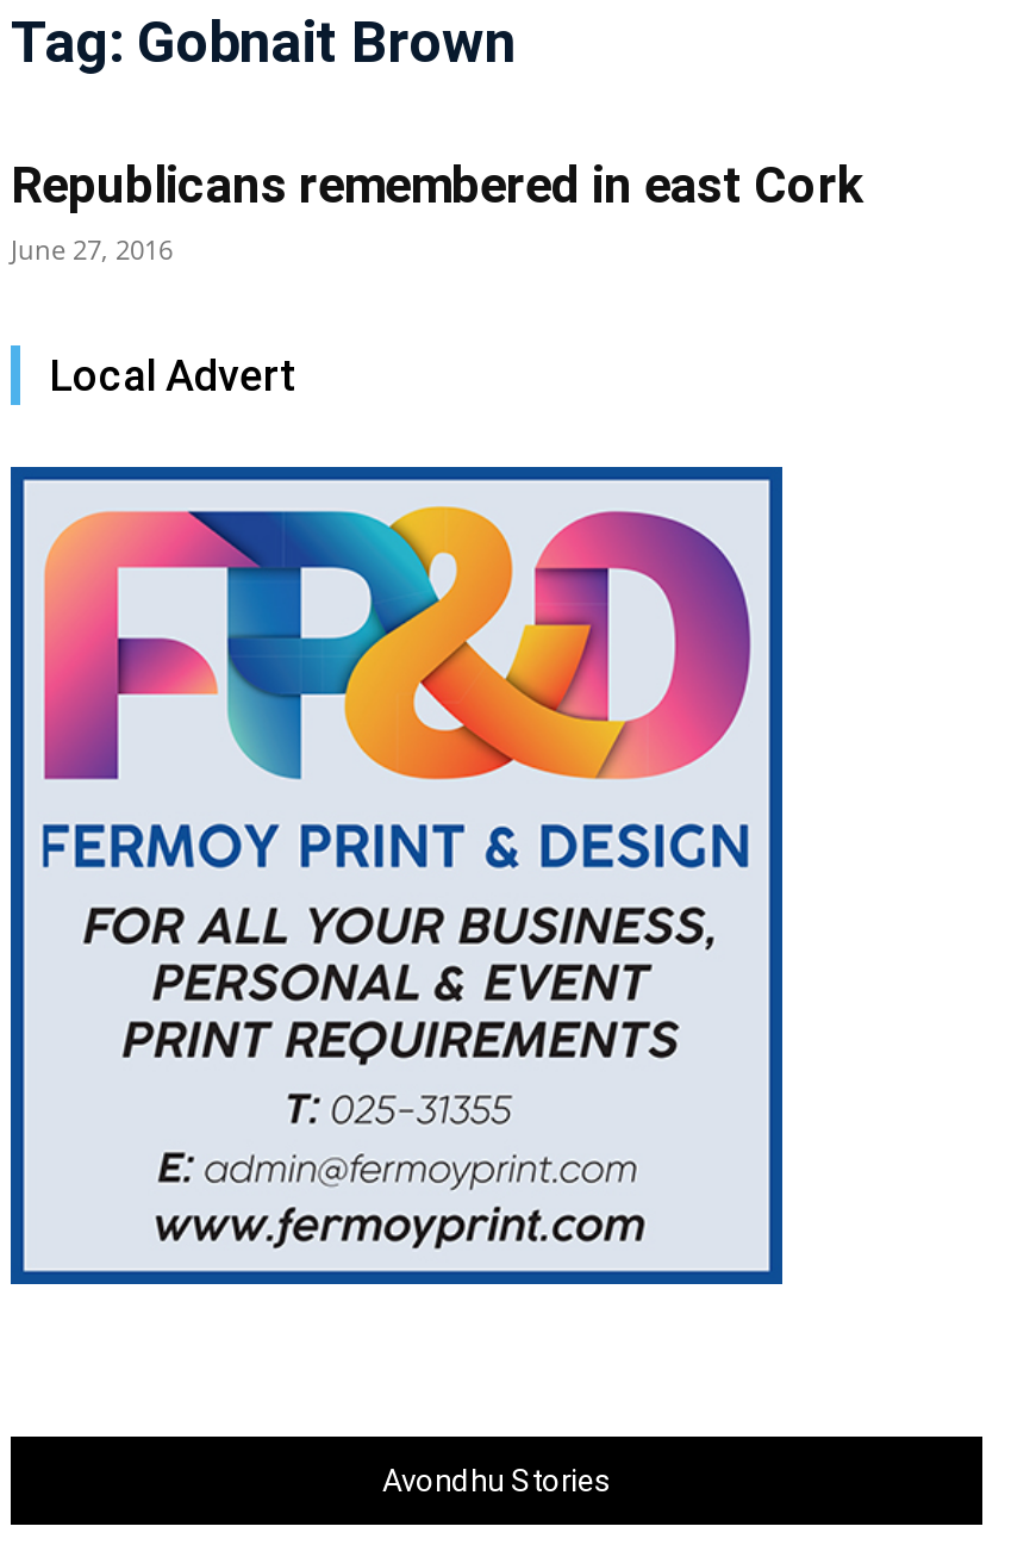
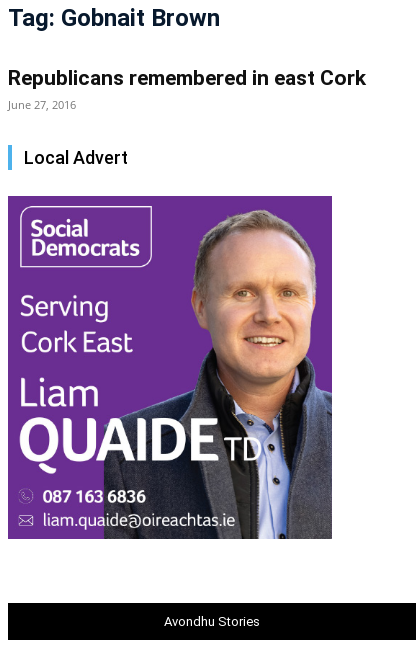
[11,467,785,1287] [image] -> [8,196,333,540] [image]

